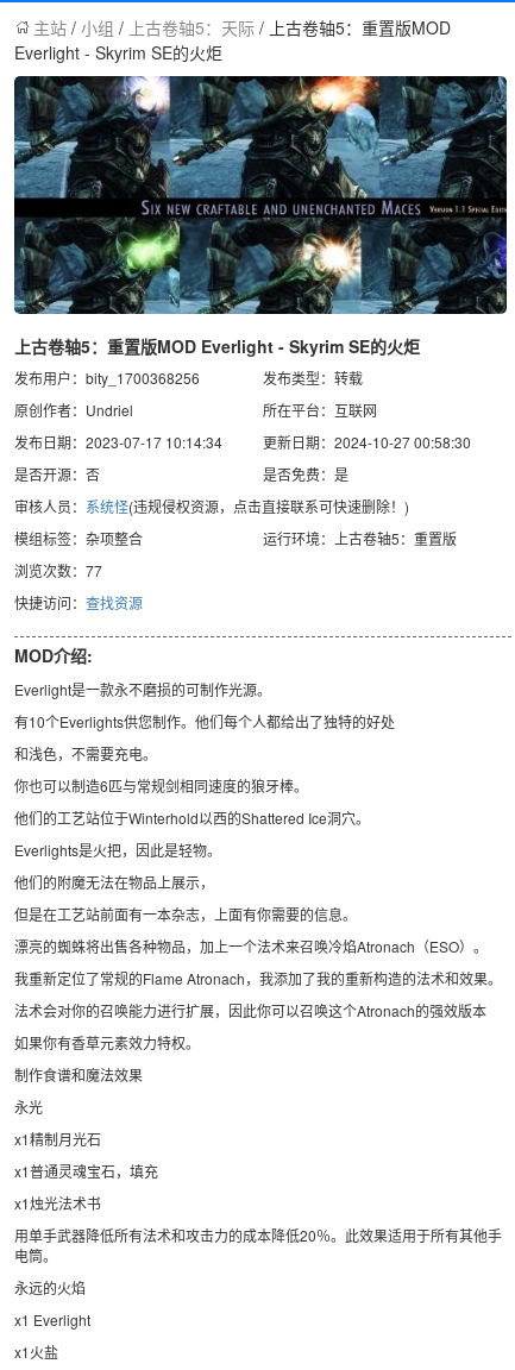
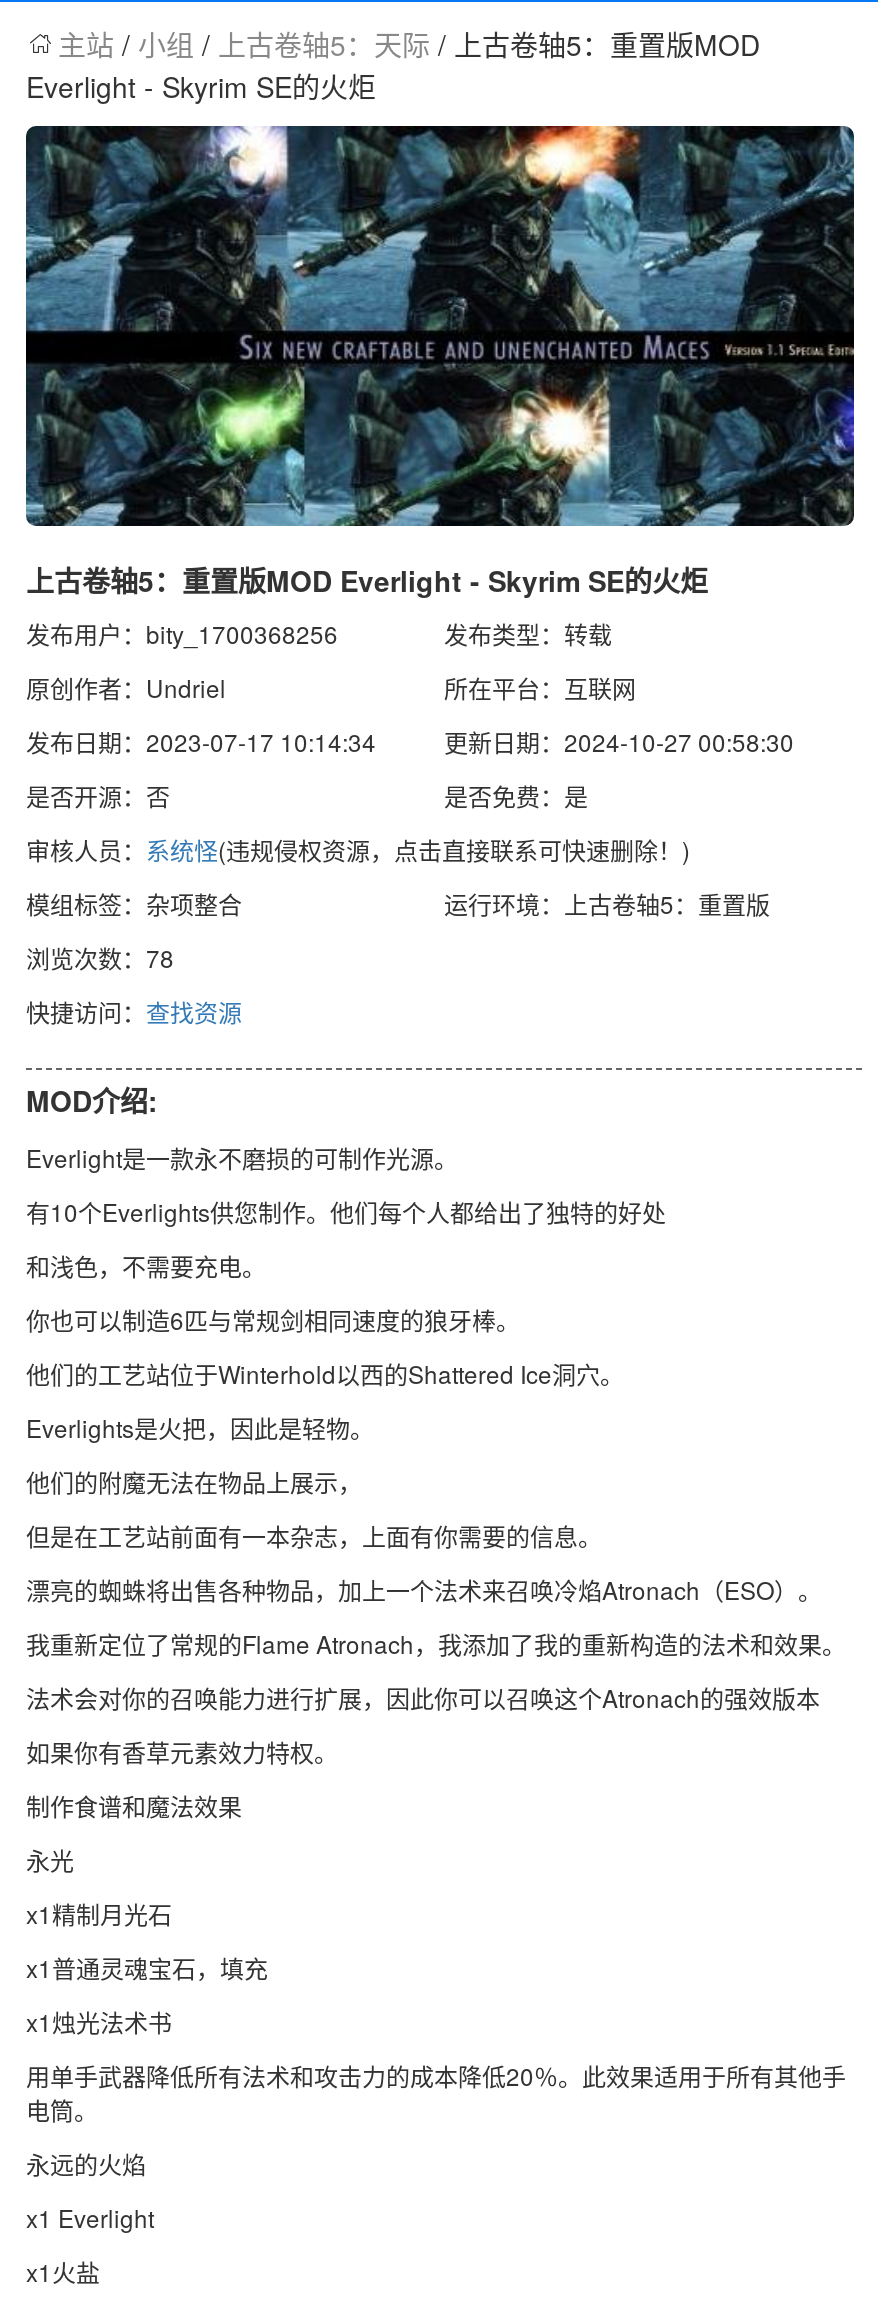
[14,560,102,580] 浏览次数：77 -> [26,940,174,974] 浏览次数：78

